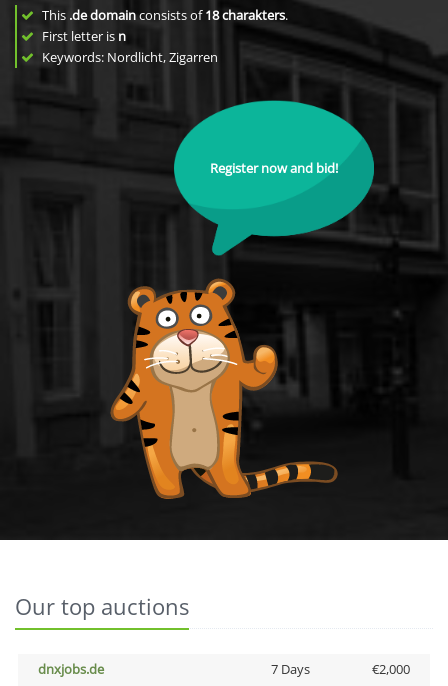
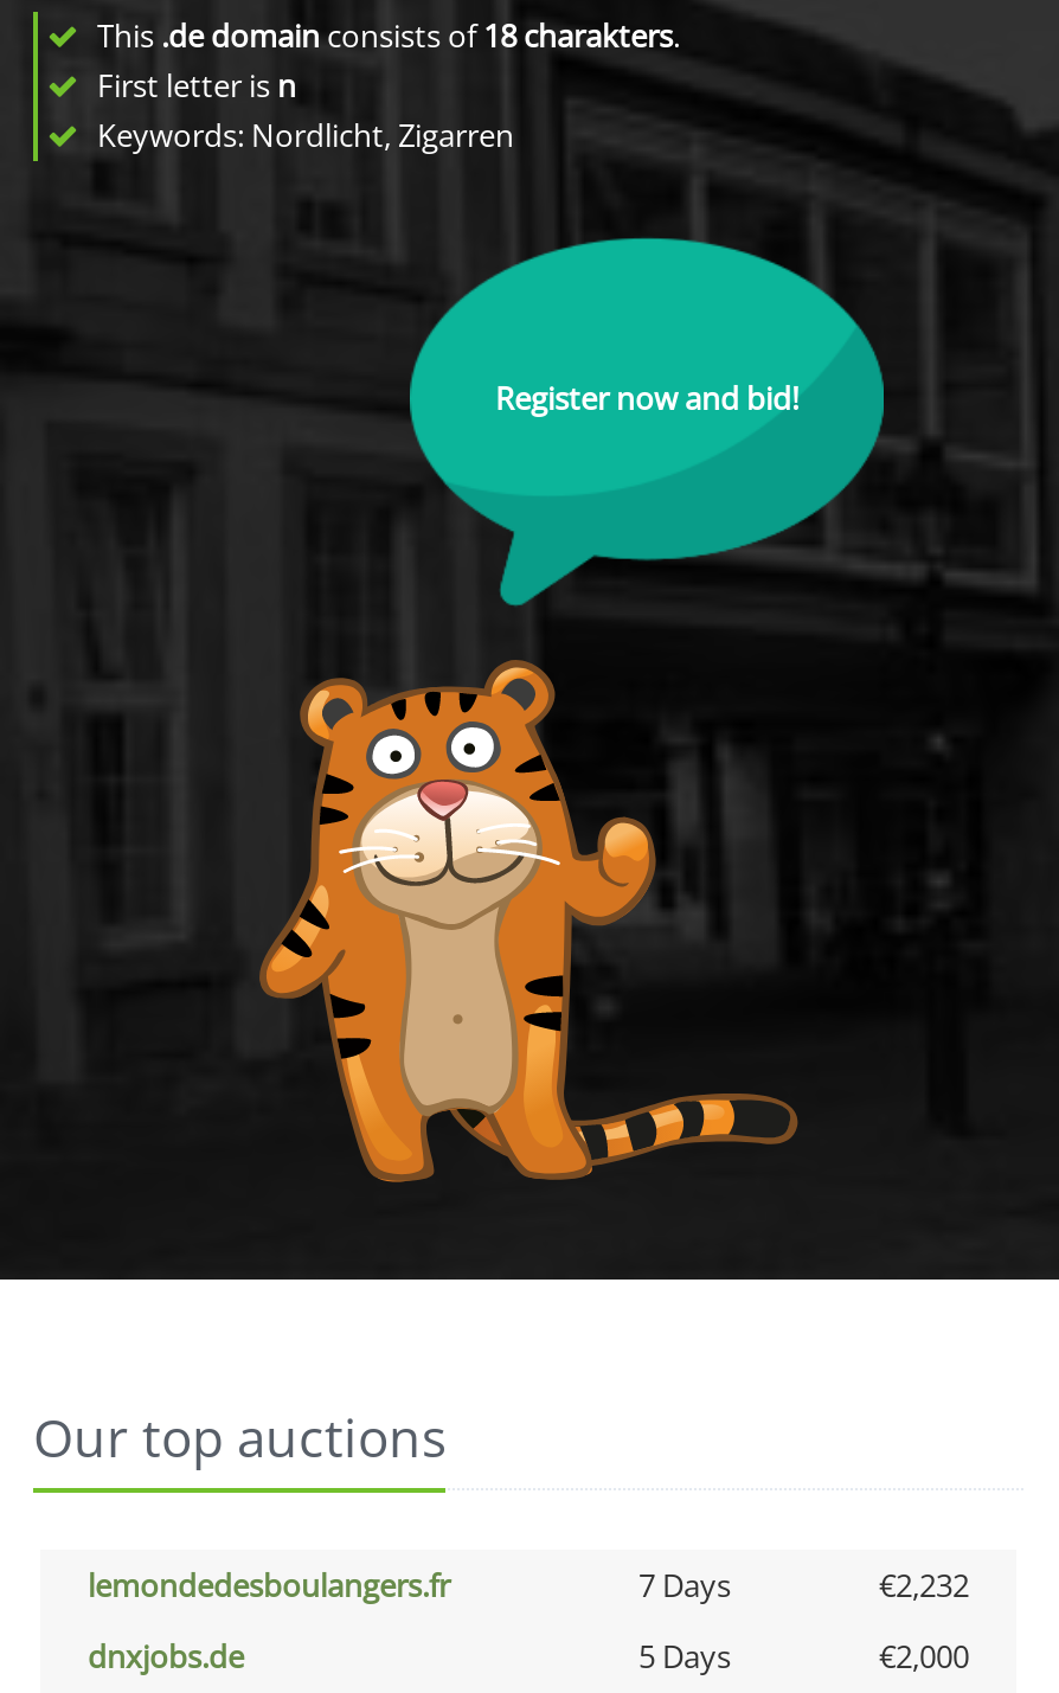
none -> [88,1564,969,1607] lemondedesboulangers.fr | 7 Days | €2,232
[270,660,309,678] 7 Days -> [638,1635,731,1678] 5 Days

